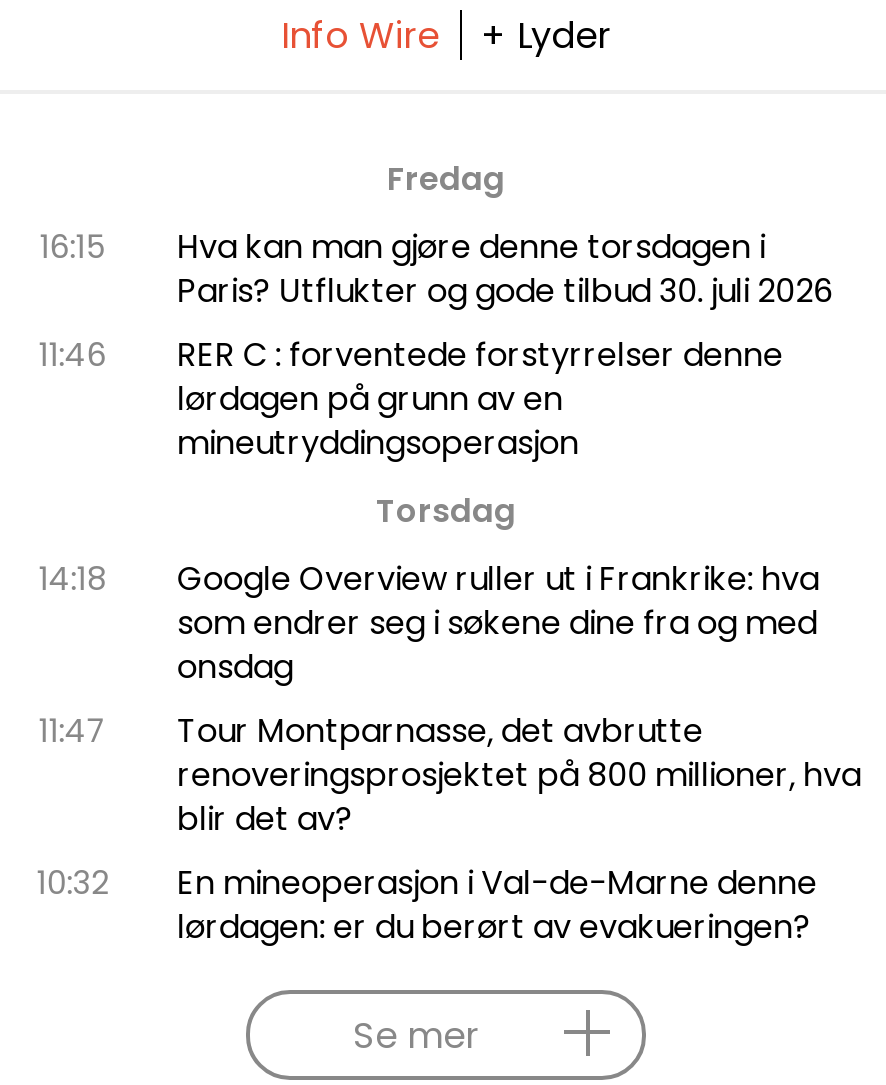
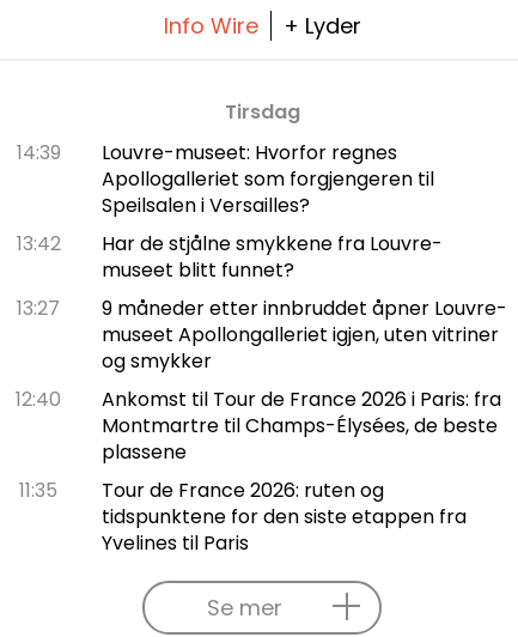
[37,155,861,949] Fredag | 16:15 | Hva kan man gjøre denne torsdagen i | Paris? Utflukter og gode tilbud 30. juli 2026 | 11:46 | RER C : forventede forstyrrelser denne | lørdagen på grunn av en | mineutryddingsoperasjon | Torsdag | 14:18 | Google Overview ruller ut i Frankrike: hva | som endrer seg i søkene dine fra og med | onsdag | 11:47 | Tour Montparnasse, det avbrutte | renoveringsprosjektet på 800 millioner, hva | blir det av? | 10:32 | En mineoperasjon i Val-de-Marne denne | lørdagen: er du berørt av evakueringen? -> [16,98,507,556] Tirsdag | 14:39 | Louvre-museet: Hvorfor regnes | Apollogalleriet som forgjengeren til | Speilsalen i Versailles? | 13:42 | Har de stjålne smykkene fra Louvre- | museet blitt funnet? | 13:27 | 9 måneder etter innbruddet åpner Louvre- | museet Apollongalleriet igjen, uten vitriner | og smykker | 12:40 | Ankomst til Tour de France 2026 i Paris: fra | Montmartre til Champs-Élysées, de beste | plassene | 11:35 | Tour de France 2026: ruten og | tidspunktene for den siste etappen fra | Yvelines til Paris

